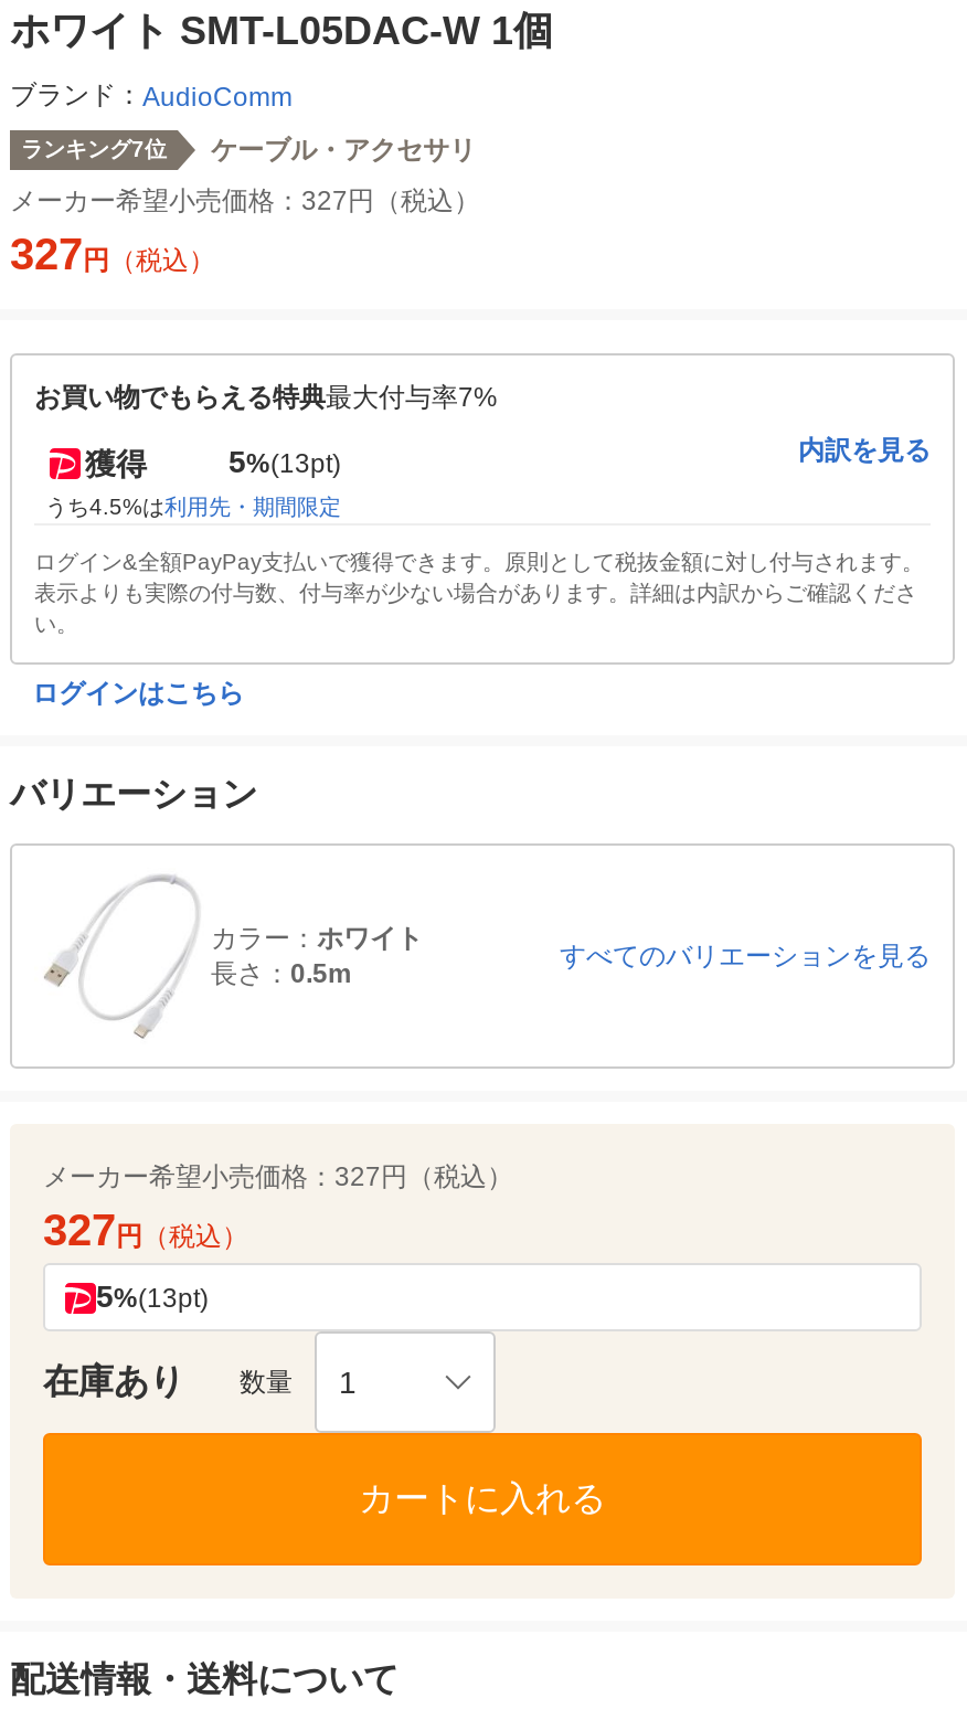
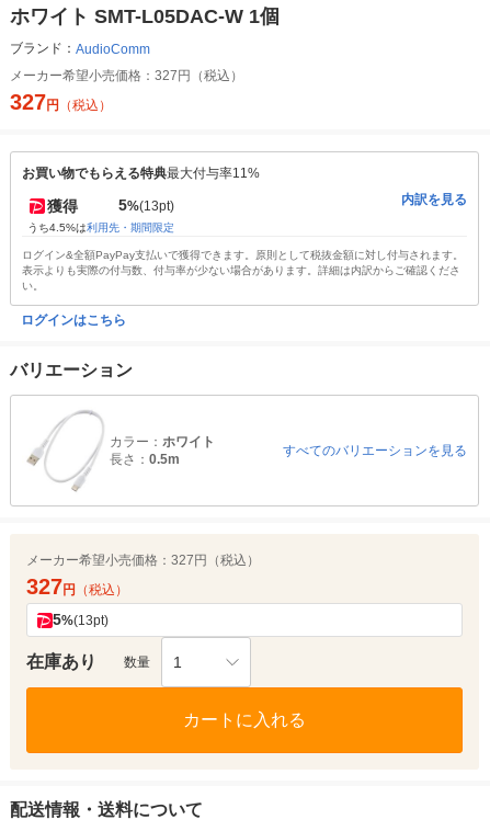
[21,134,476,165] ランキング7位 | ケーブル・アクセサリ -> none
[34,383,498,414] お買い物でもらえる特典最大付与率7% -> [22,166,260,181] お買い物でもらえる特典最大付与率11%

